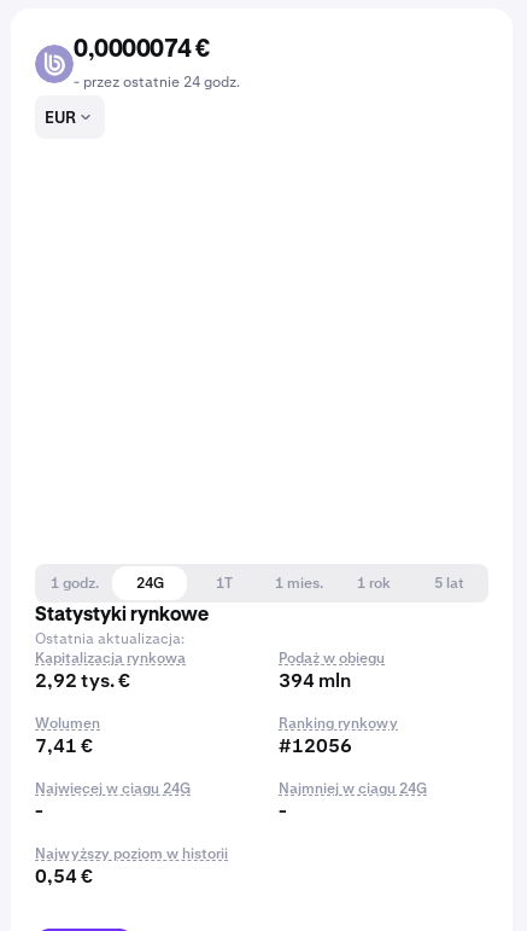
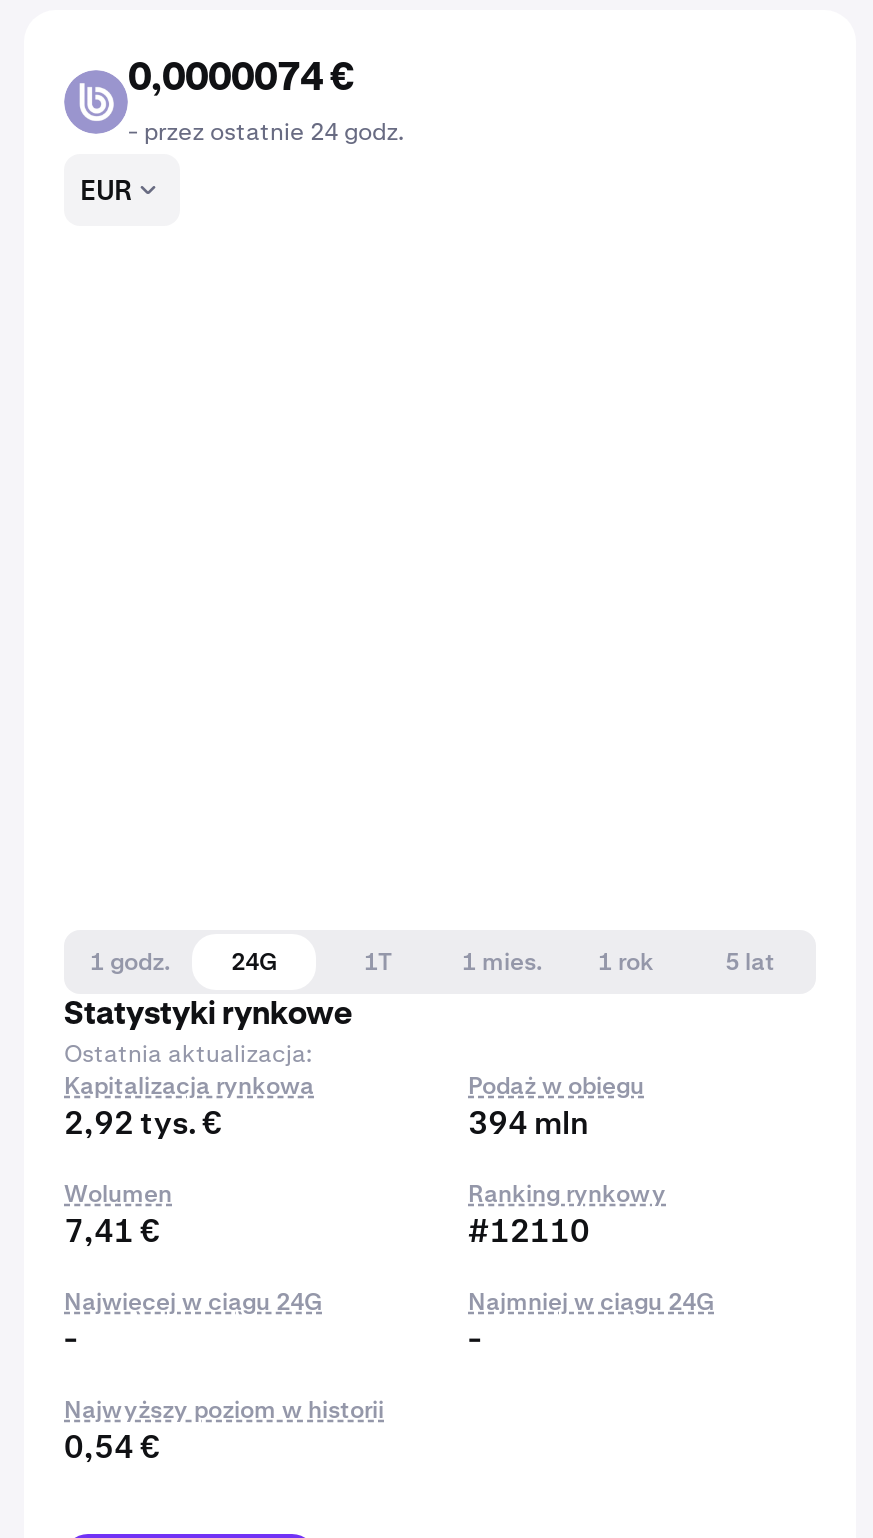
[279,733,352,758] #12056 -> [468,1210,590,1252] #12110

